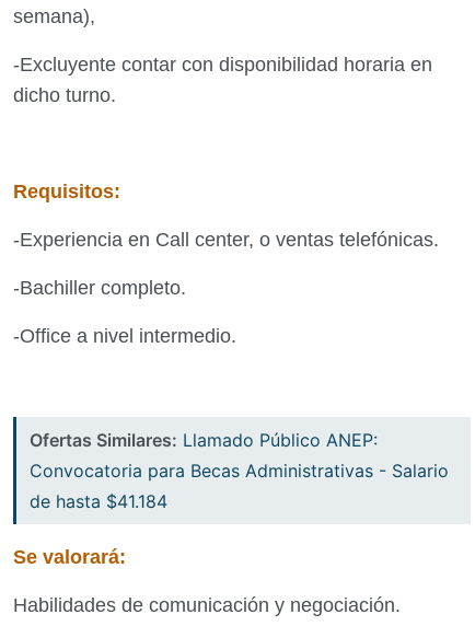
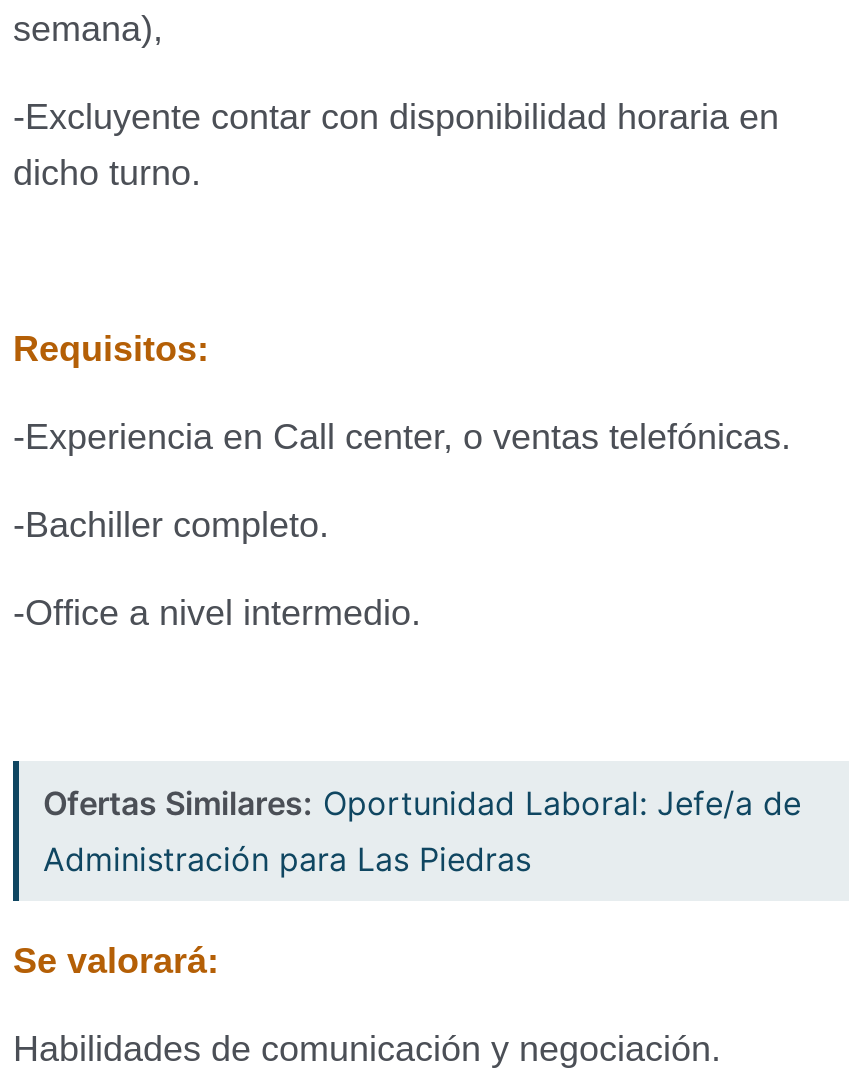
[30,429,449,512] Ofertas Similares: Llamado Público ANEP: | Convocatoria para Becas Administrativas - Salario | de hasta $41.184 -> [43,783,801,879] Ofertas Similares: Oportunidad Laboral: Jefe/a de | Administración para Las Piedras

